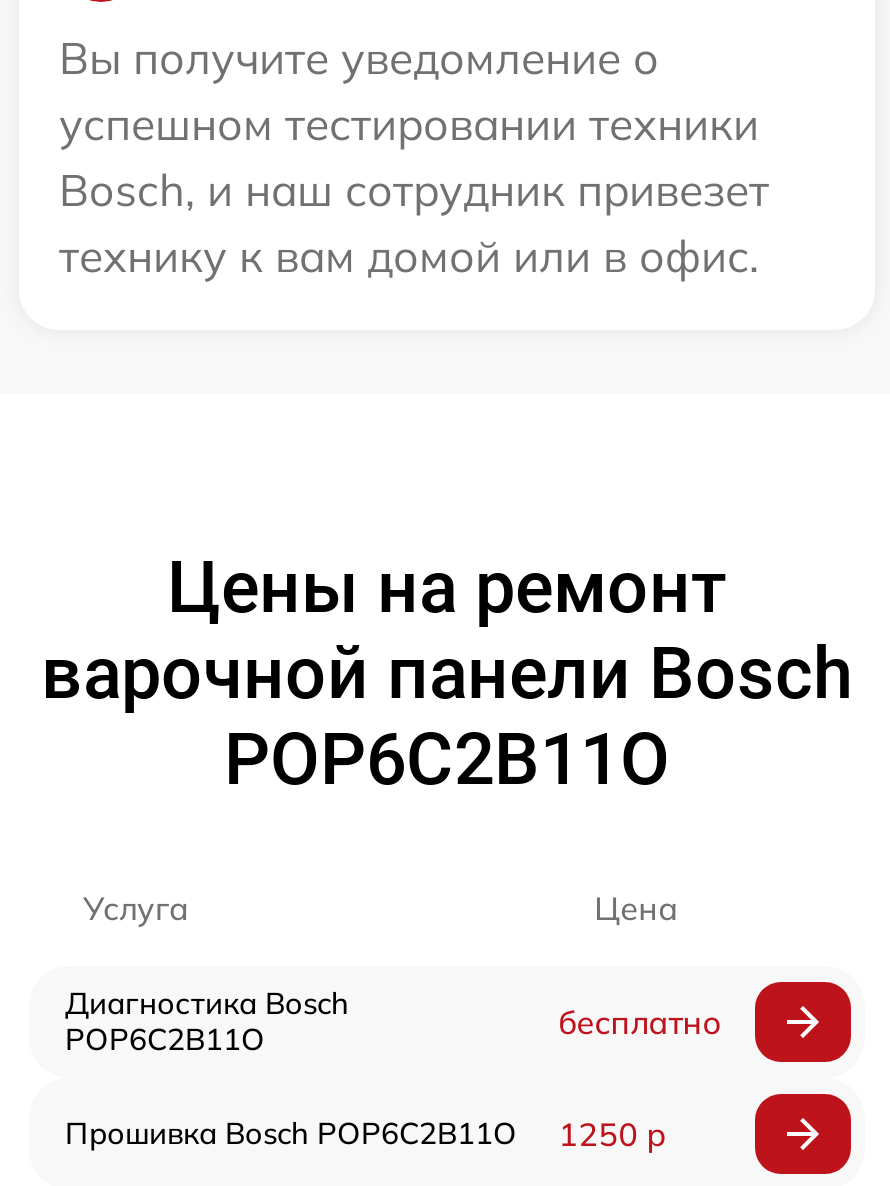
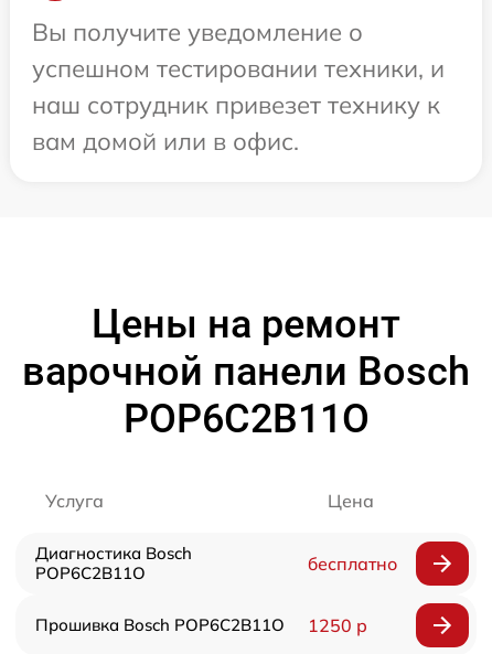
[59,96,769,284] успешном тестировании техники | Bosch, и наш сотрудник привезет | технику к вам домой или в офис. -> [32,53,445,157] успешном тестировании техники, и | наш сотрудник привезет технику к | вам домой или в офис.

